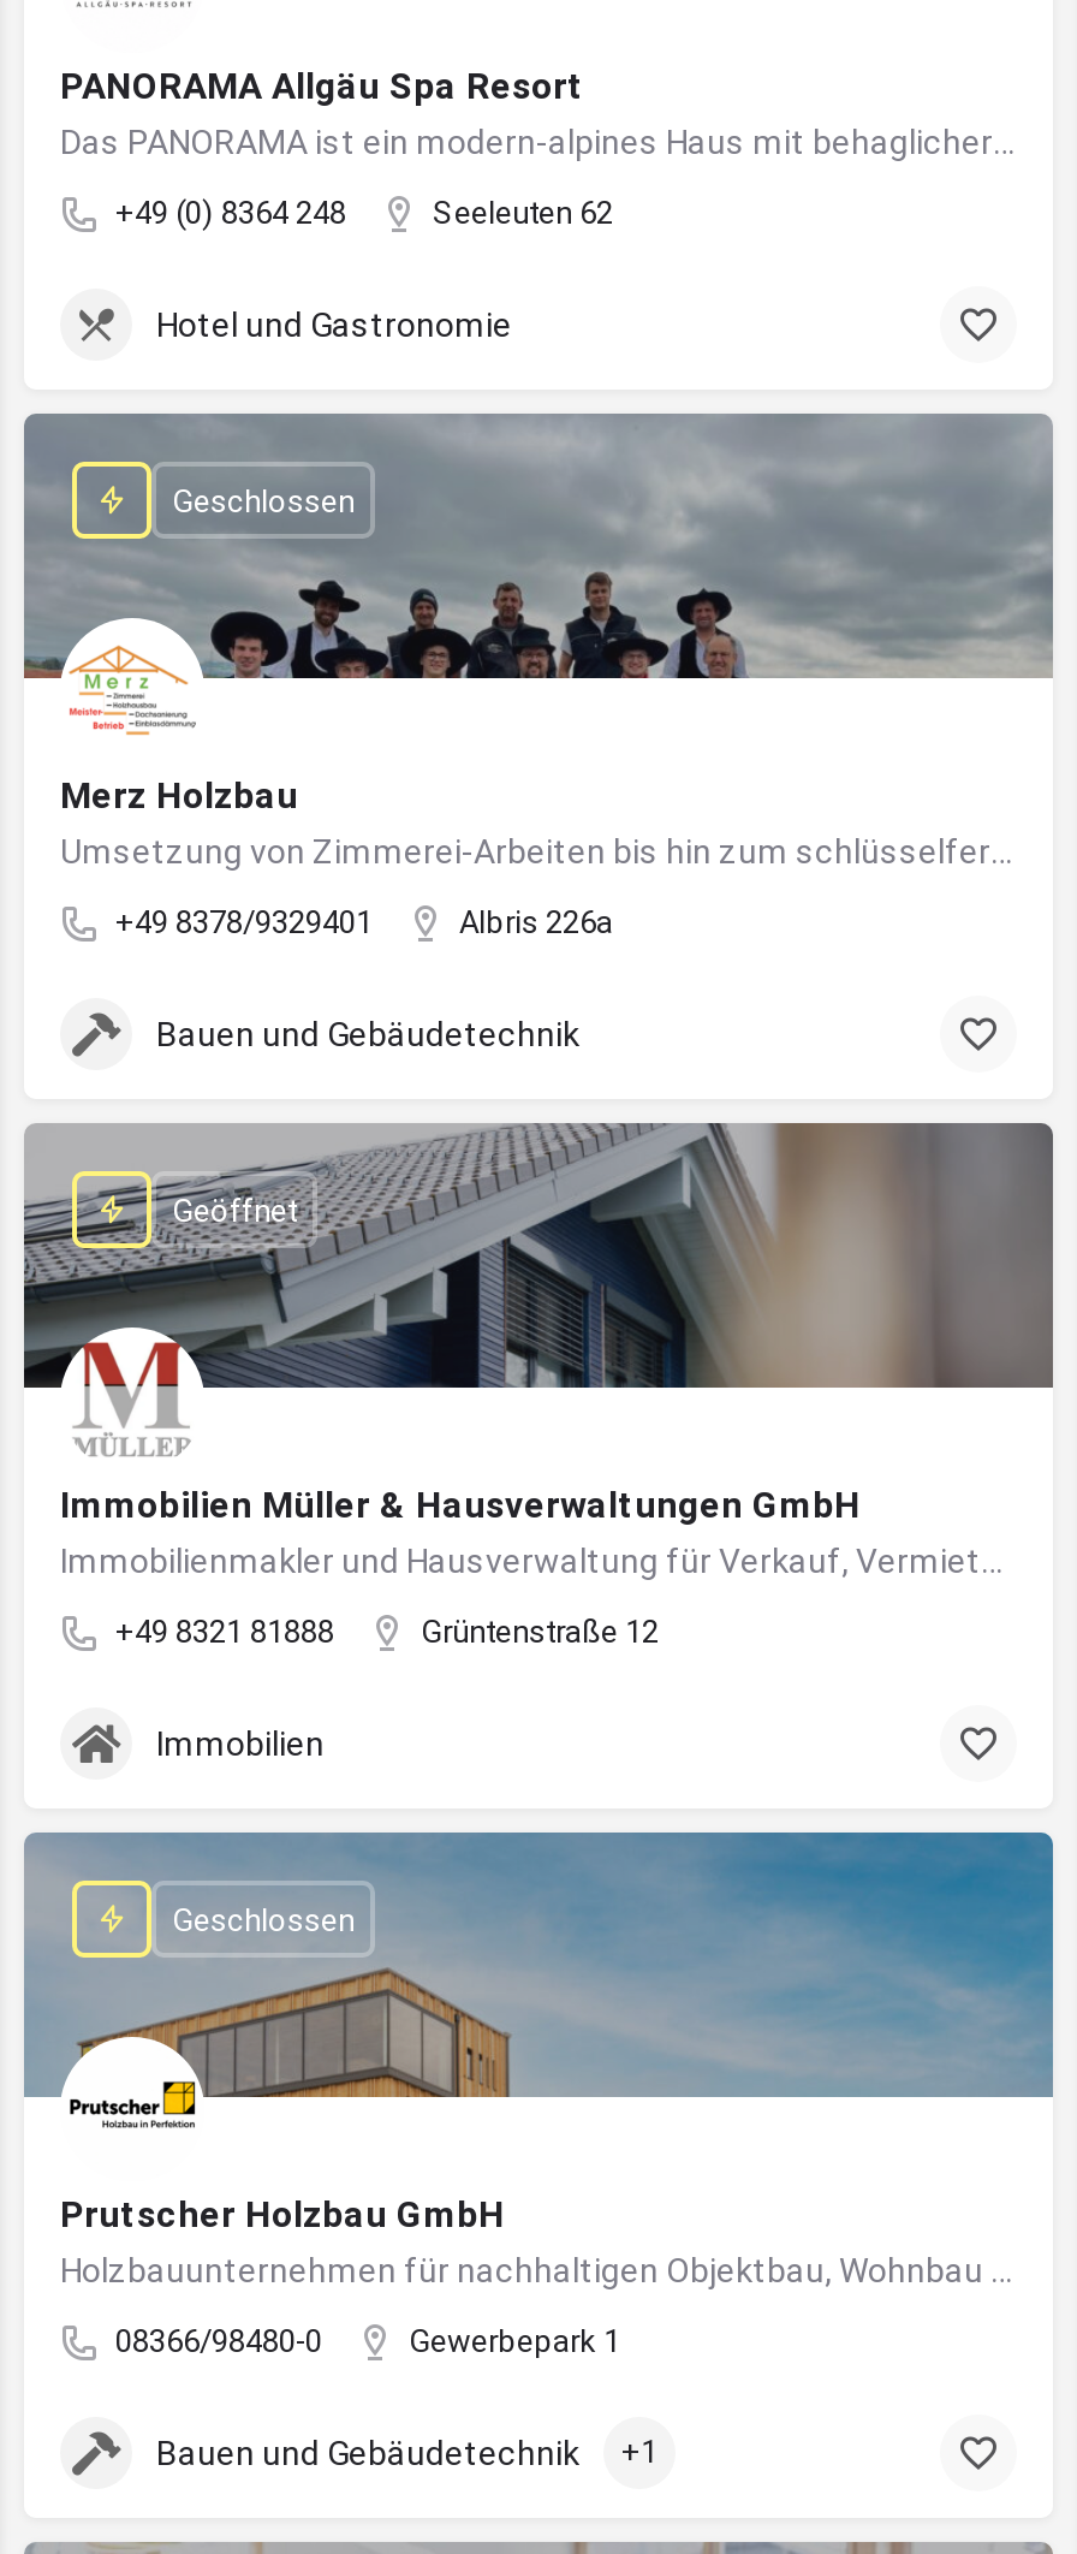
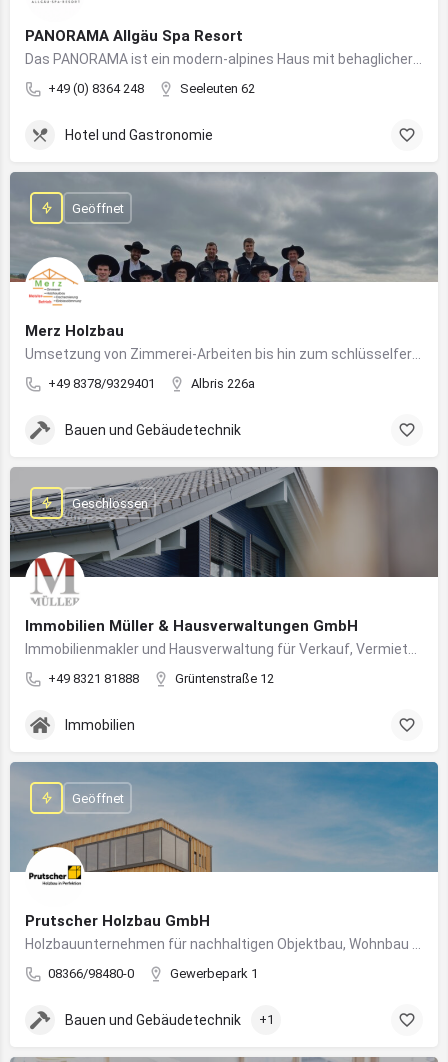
[172,482,355,518] Geschlossen -> [71,200,123,215] Geöffnet
[172,1192,297,1228] Geöffnet -> [71,495,147,510] Geschlossen
[172,1901,355,1937] Geschlossen -> [71,790,123,805] Geöffnet

